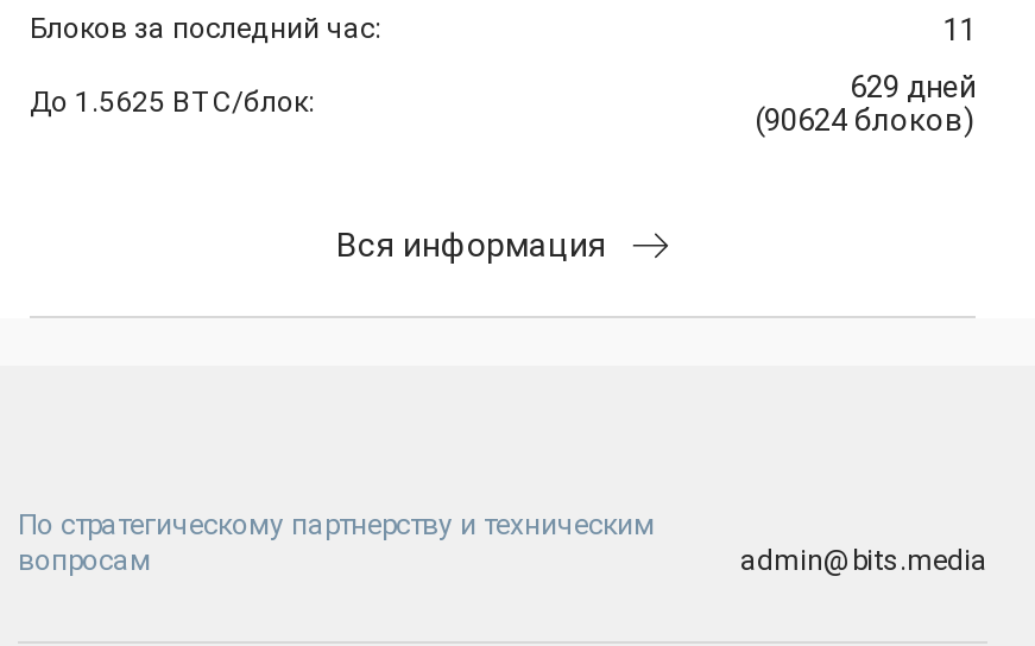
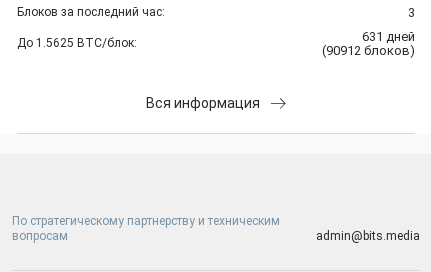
[942,11,976,47] 11 -> [408,5,415,20] 3
[850,68,976,104] 629 дней -> [362,29,415,44] 631 дней
[755,102,976,137] (90624 блоков) -> [322,43,415,58] (90912 блоков)

